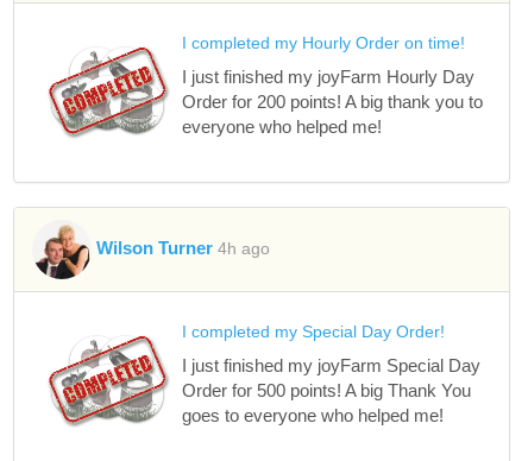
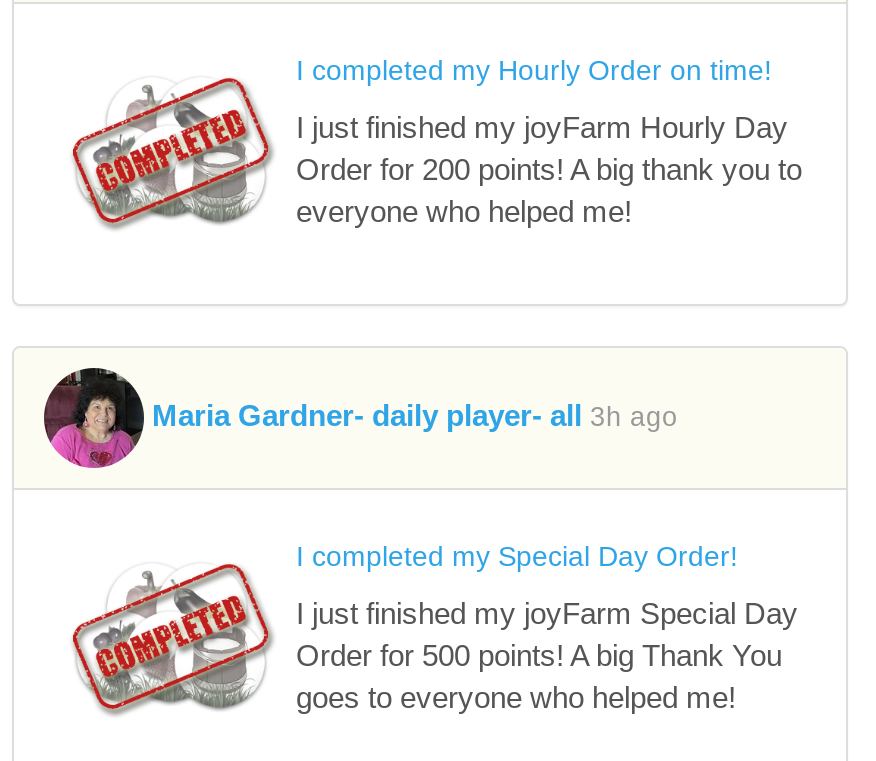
[32,220,270,280] [image] | Wilson Turner 4h ago -> [42,366,678,470] [image] | Maria Gardner- daily player- all 3h ago

